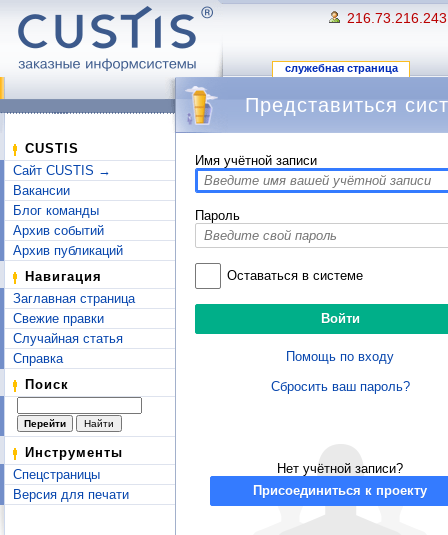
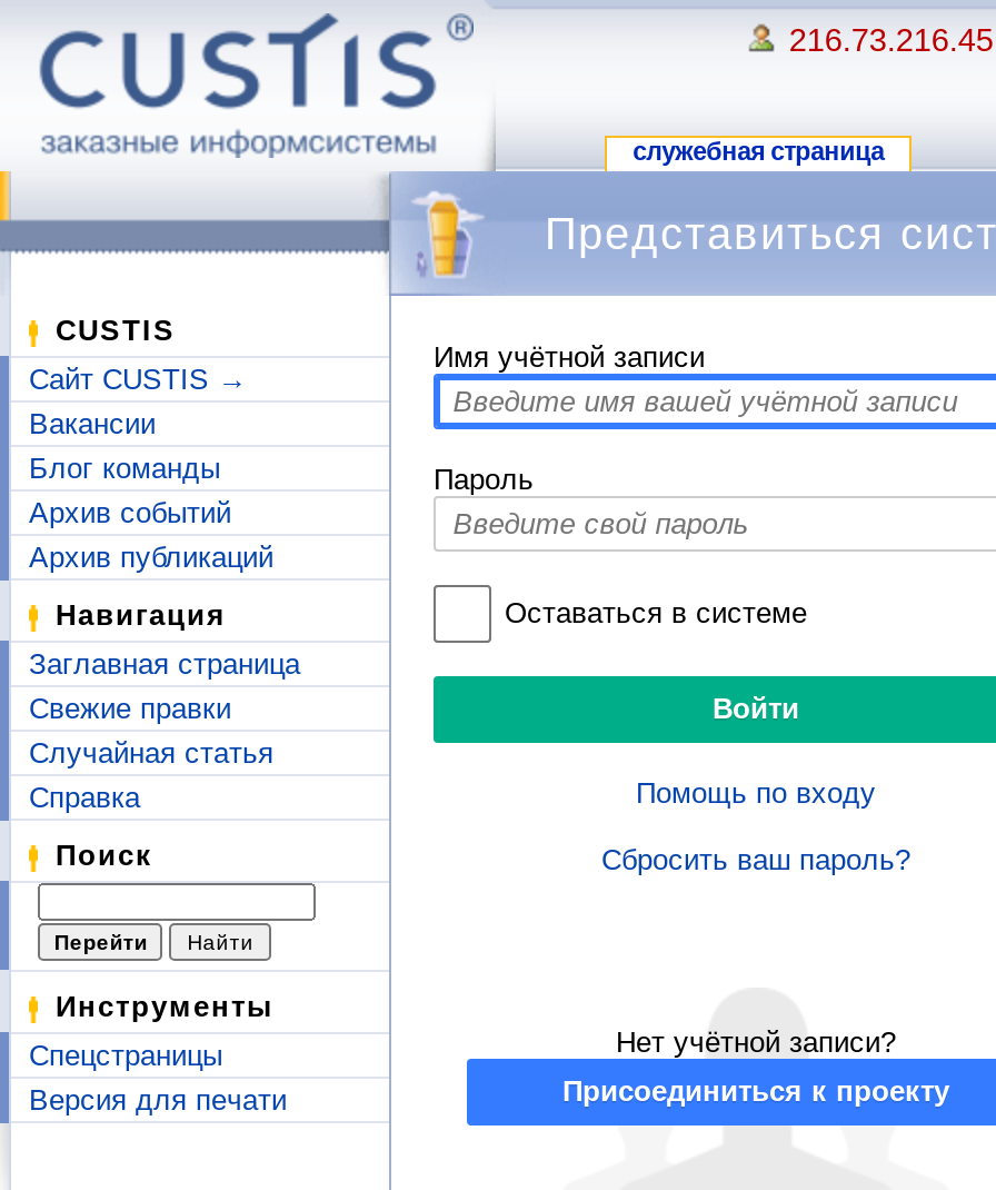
[347,10,447,26] 216.73.216.243 -> [789,22,993,58] 216.73.216.45

